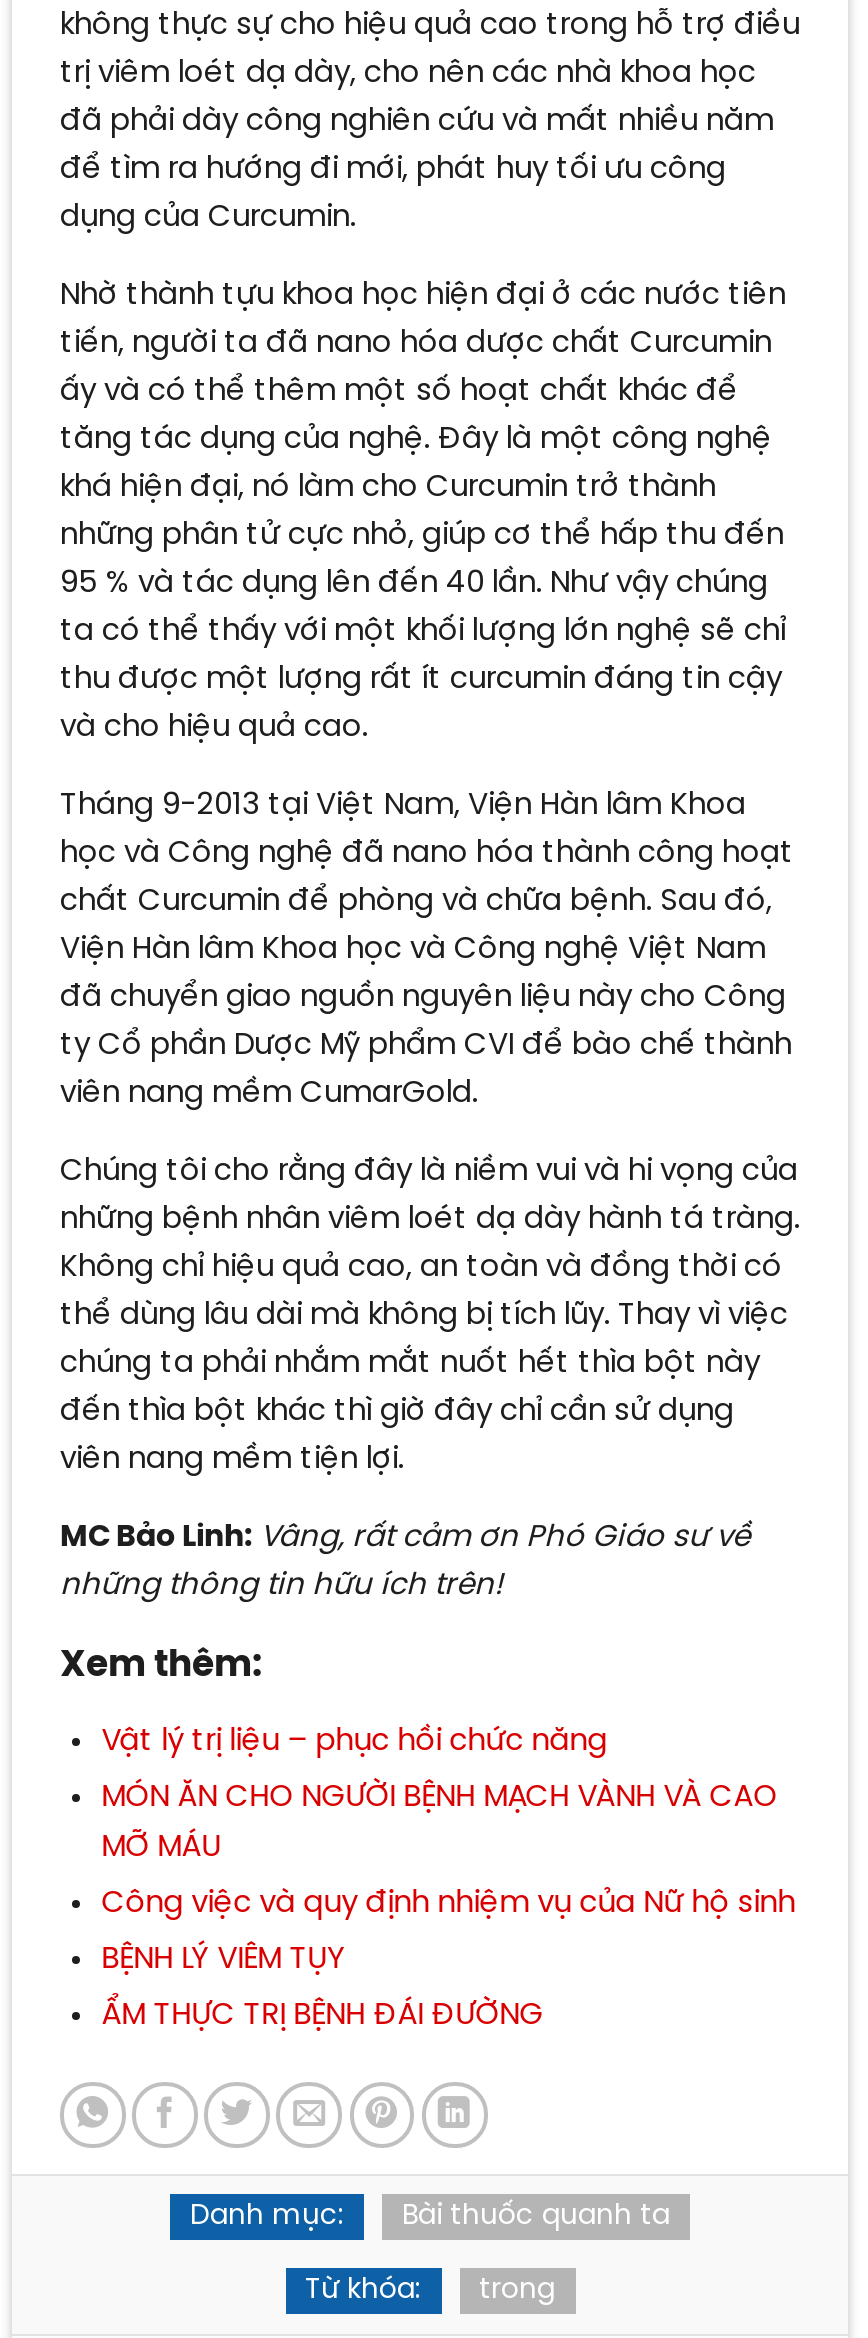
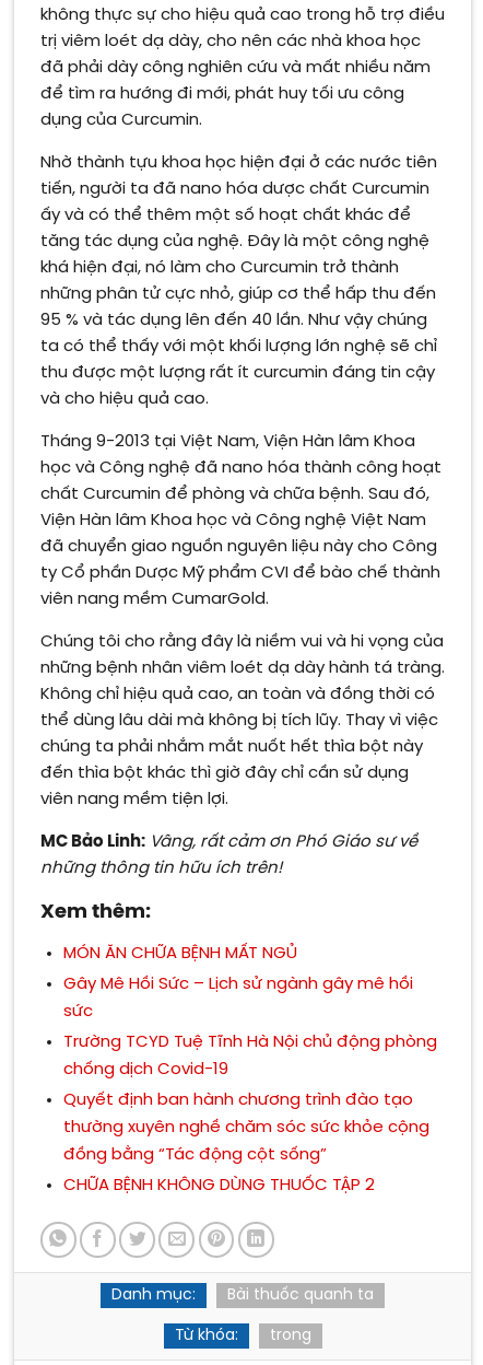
[102,1727,796,2033] Vật lý trị liệu – phục hồi chức năng | MÓN ĂN CHO NGƯỜI BỆNH MẠCH VÀNH VÀ CAO | MỠ MÁU | Công việc và quy định nhiệm vụ của Nữ hộ sinh | BỆNH LÝ VIÊM TỤY | ẨM THỰC TRỊ BỆNH ĐÁI ĐƯỜNG -> [63,945,437,1195] MÓN ĂN CHỮA BỆNH MẤT NGỦ | Gây Mê Hồi Sức – Lịch sử ngành gây mê hồi | sức | Trường TCYD Tuệ Tĩnh Hà Nội chủ động phòng | chống dịch Covid-19 | Quyết định ban hành chương trình đào tạo | thường xuyên nghề chăm sóc sức khỏe cộng | đồng bằng “Tác động cột sống” | CHỮA BỆNH KHÔNG DÙNG THUỐC TẬP 2

